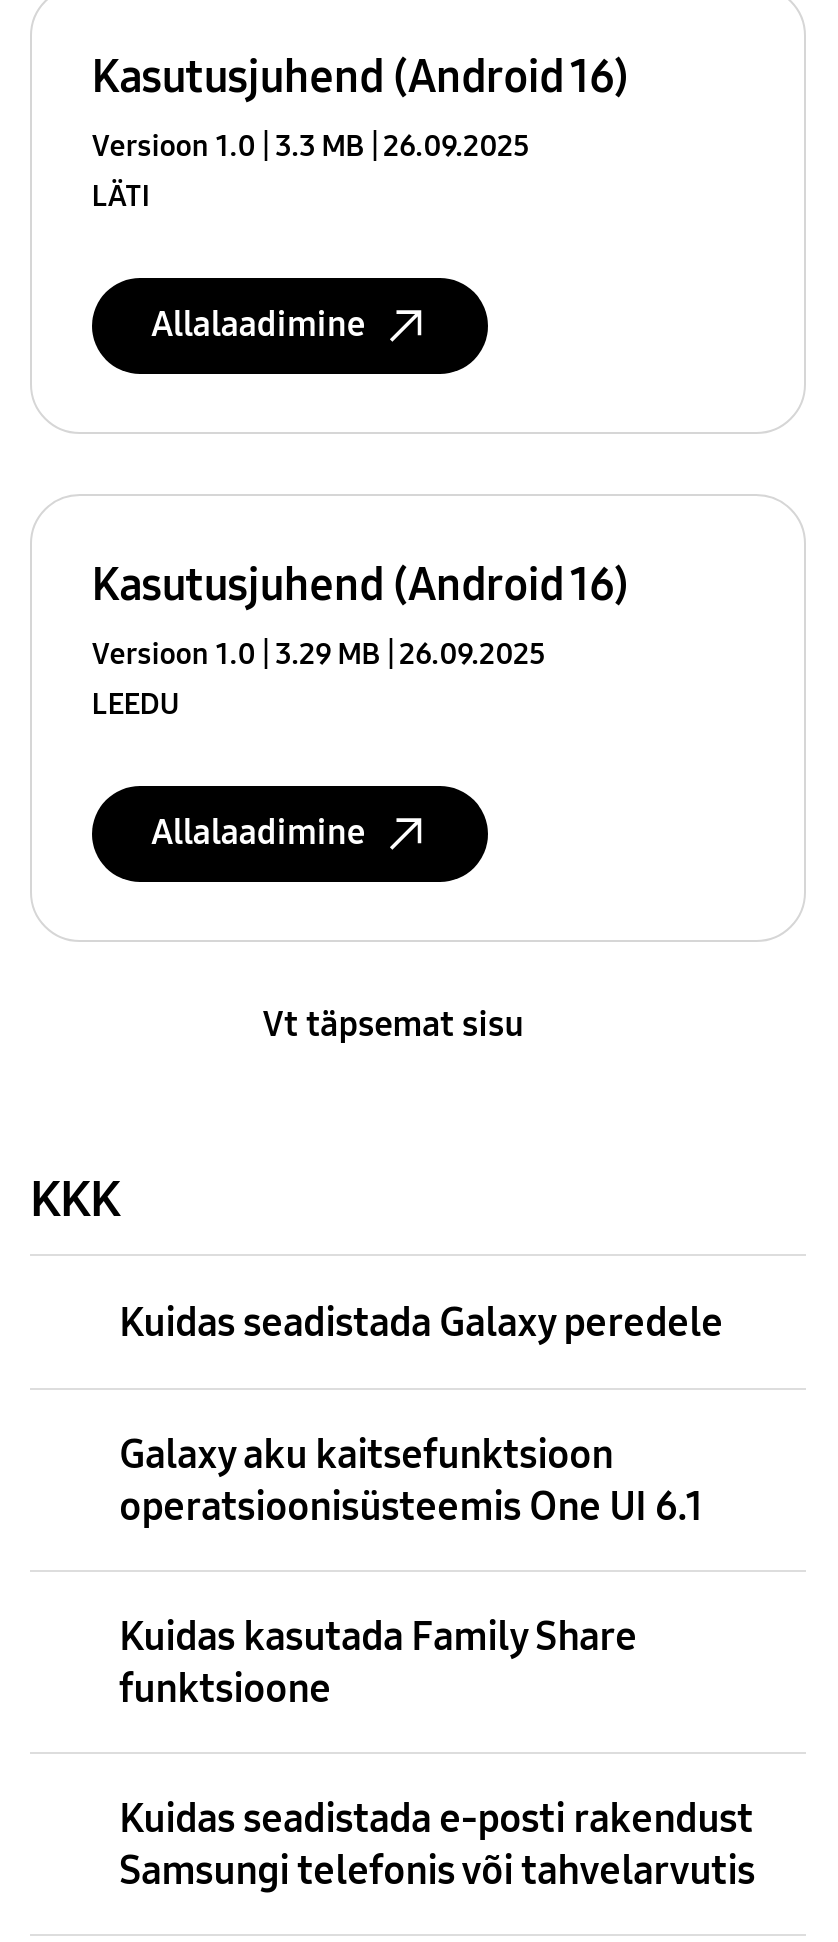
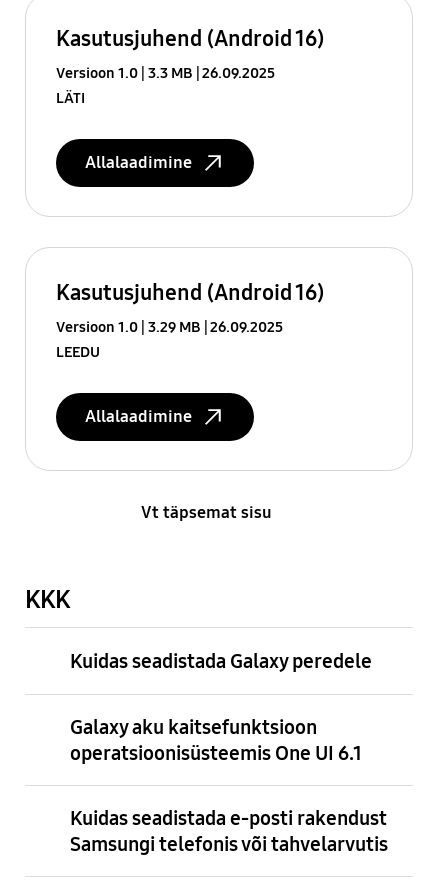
[119,1613,637,1713] Kuidas kasutada Family Share | funktsioone -> none

